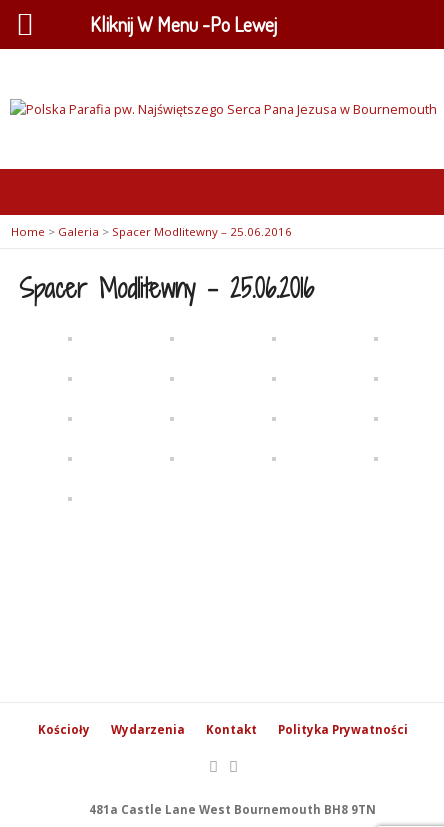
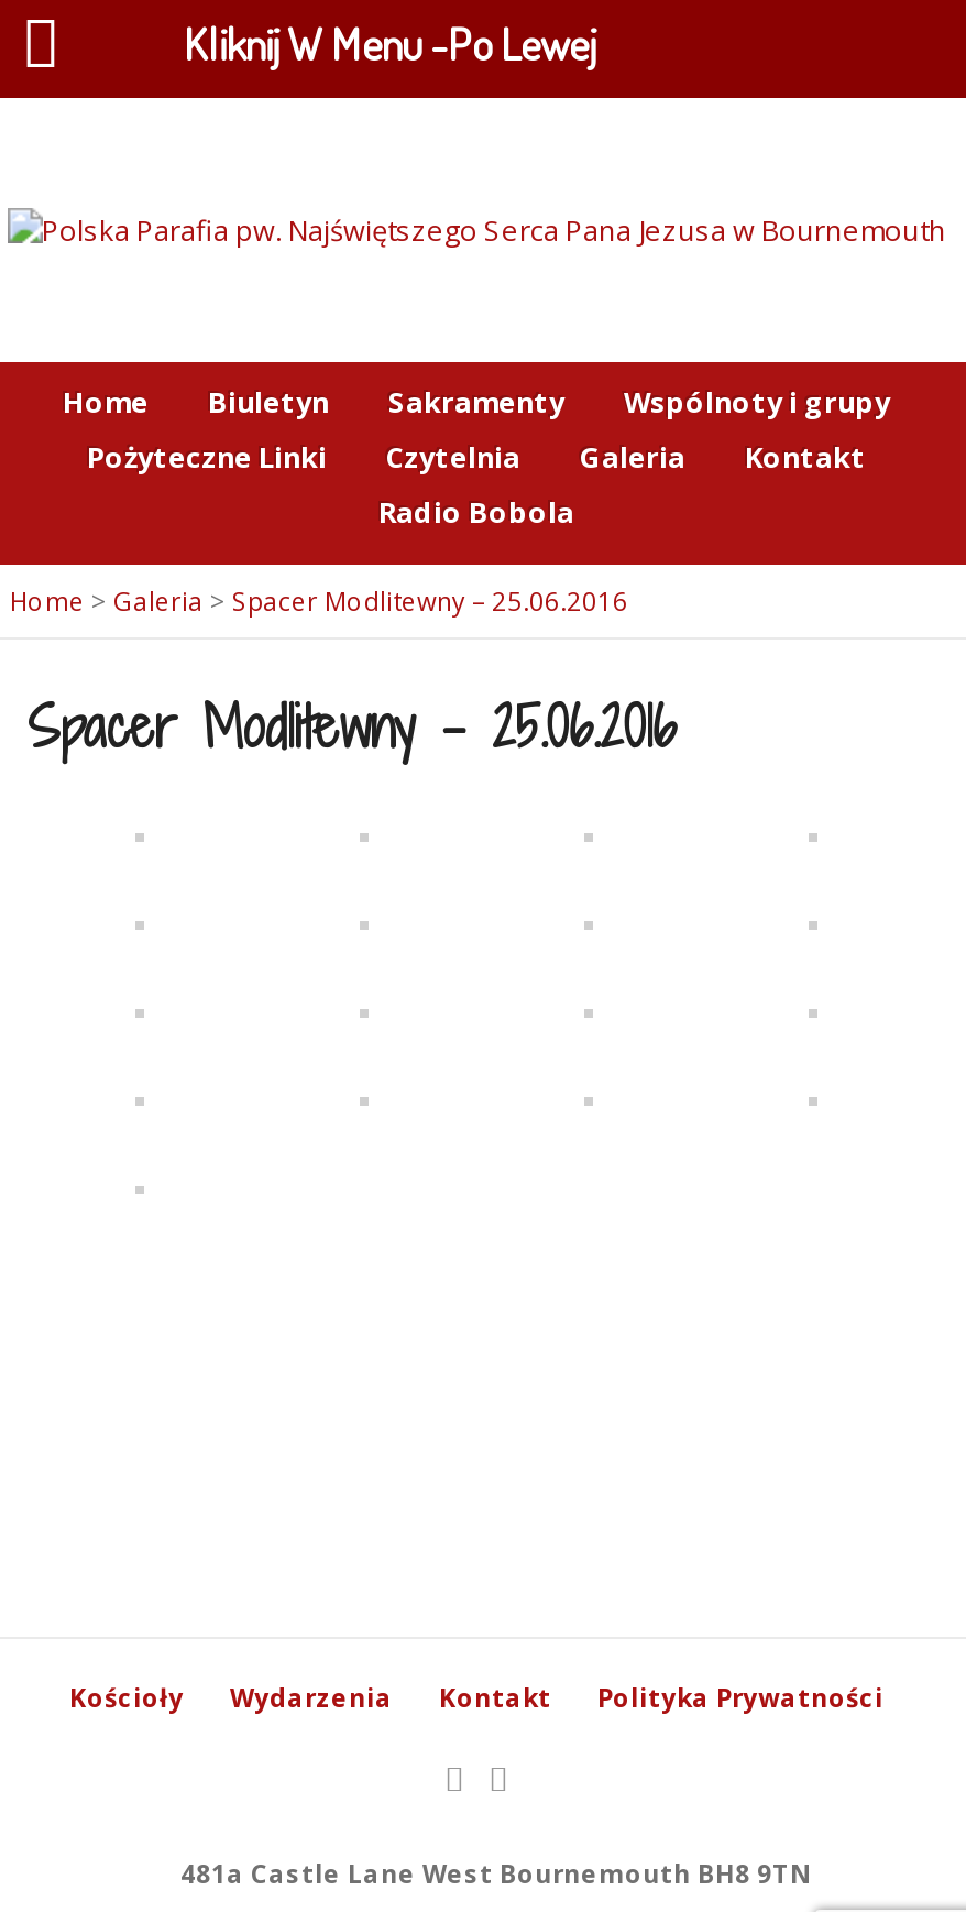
none -> [63,382,890,532] Home | Biuletyn | Sakramenty | Wspólnoty i grupy | Pożyteczne Linki | Czytelnia | Galeria | Kontakt | Radio Bobola

